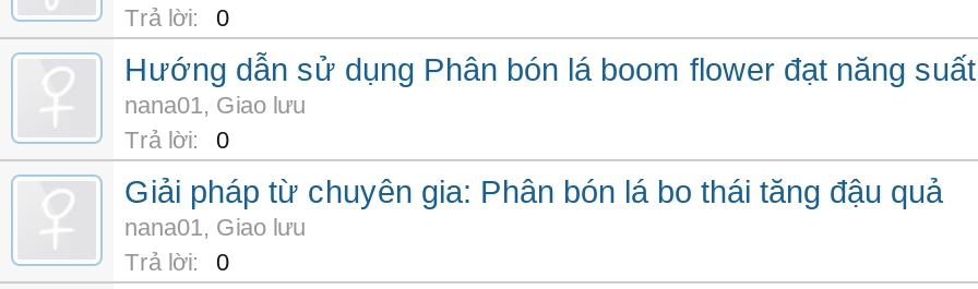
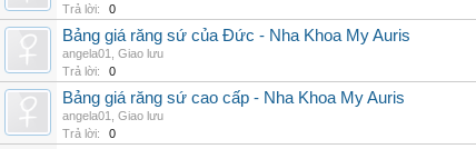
[124,52,976,118] Hướng dẫn sử dụng Phân bón lá boom flower đạt năng suất | nana01, Giao lưu -> [62,27,410,60] Bảng giá răng sứ của Đức - Nha Khoa My Auris | angela01, Giao lưu
[124,174,943,240] Giải pháp từ chuyên gia: Phân bón lá bo thái tăng đậu quả | nana01, Giao lưu -> [62,89,405,122] Bảng giá răng sứ cao cấp - Nha Khoa My Auris | angela01, Giao lưu

